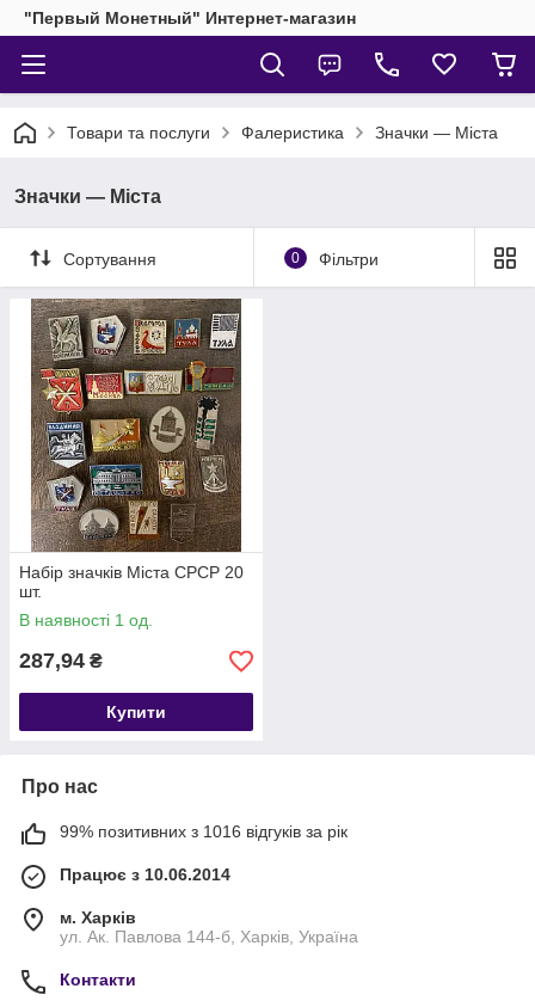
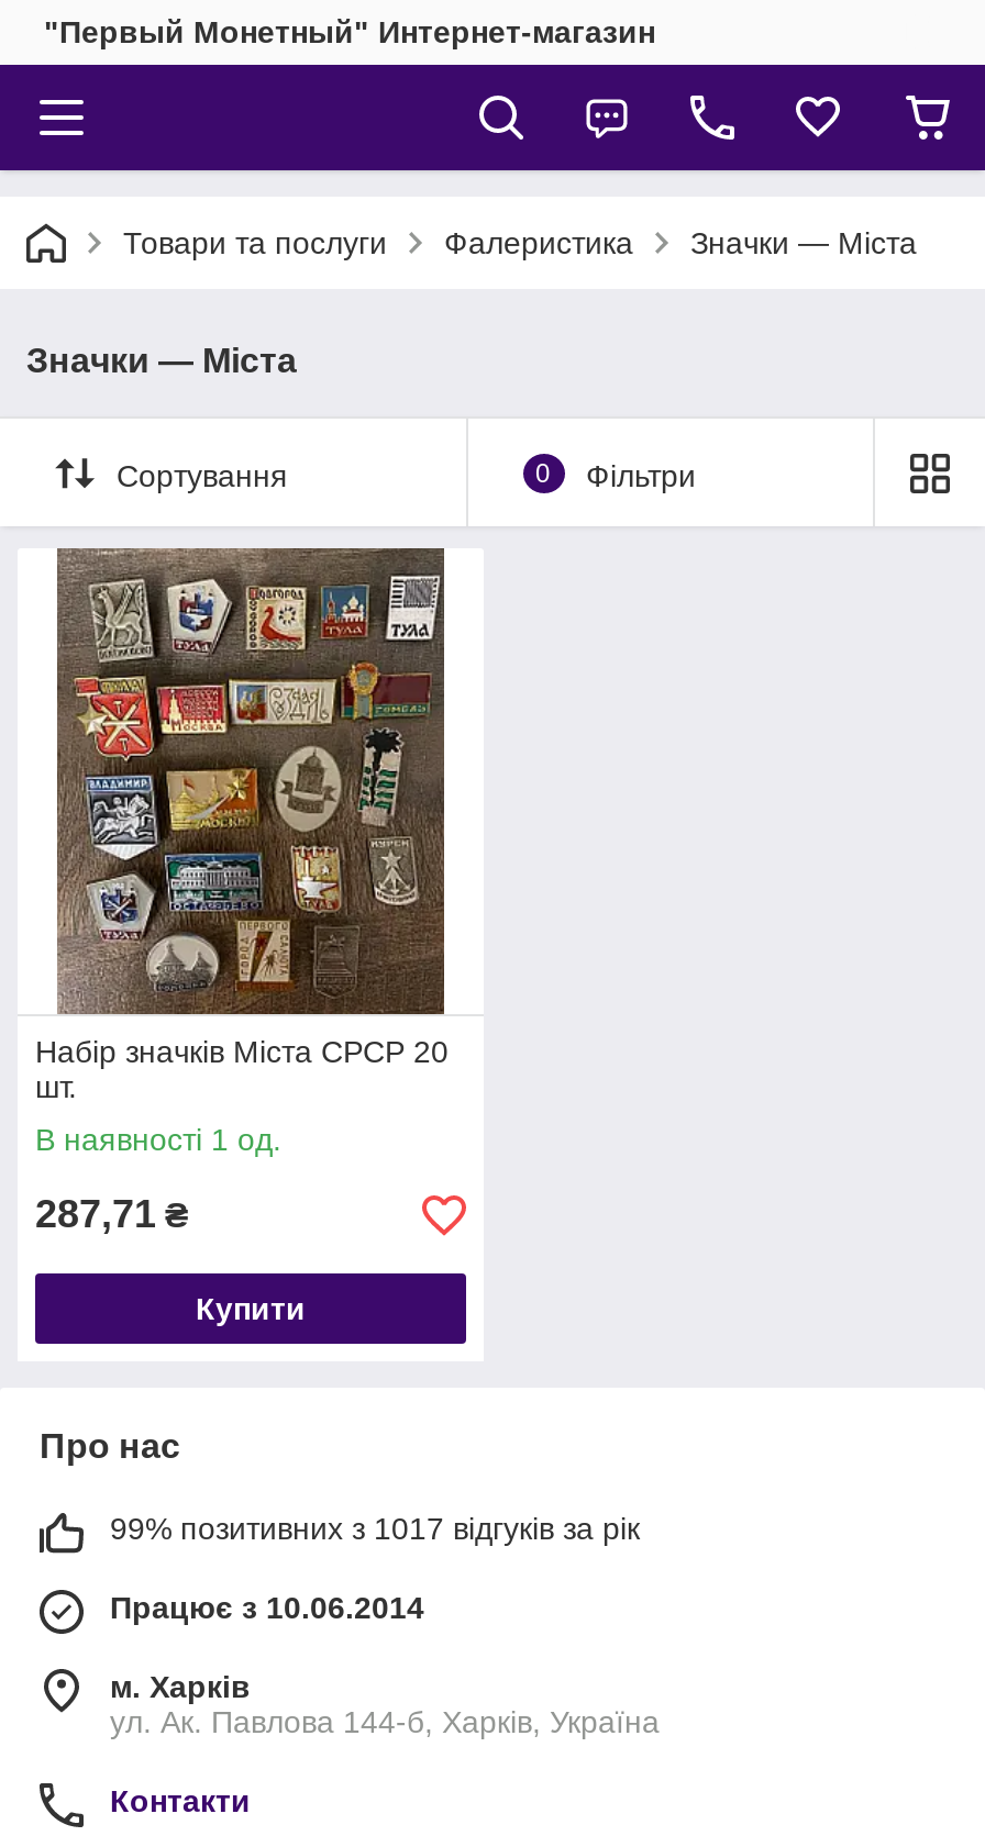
[19,649,103,673] 287,94 ₴ -> [35,1192,189,1236] 287,71 ₴
[60,822,348,841] 99% позитивних з 1016 відгуків за рік -> [110,1511,640,1546] 99% позитивних з 1017 відгуків за рік

